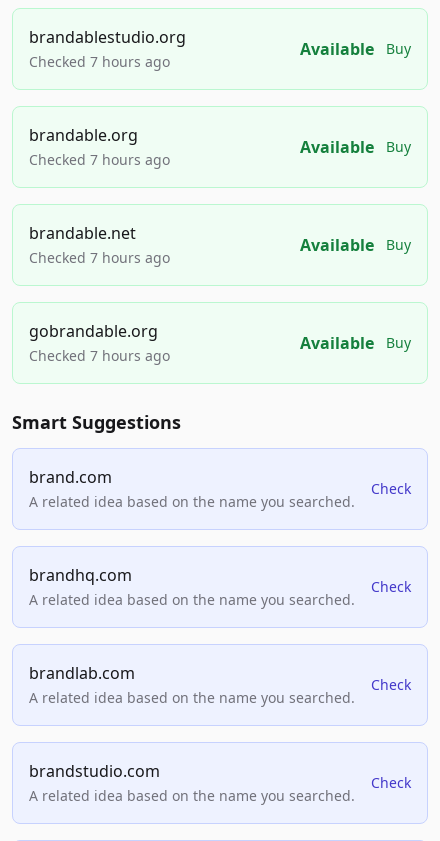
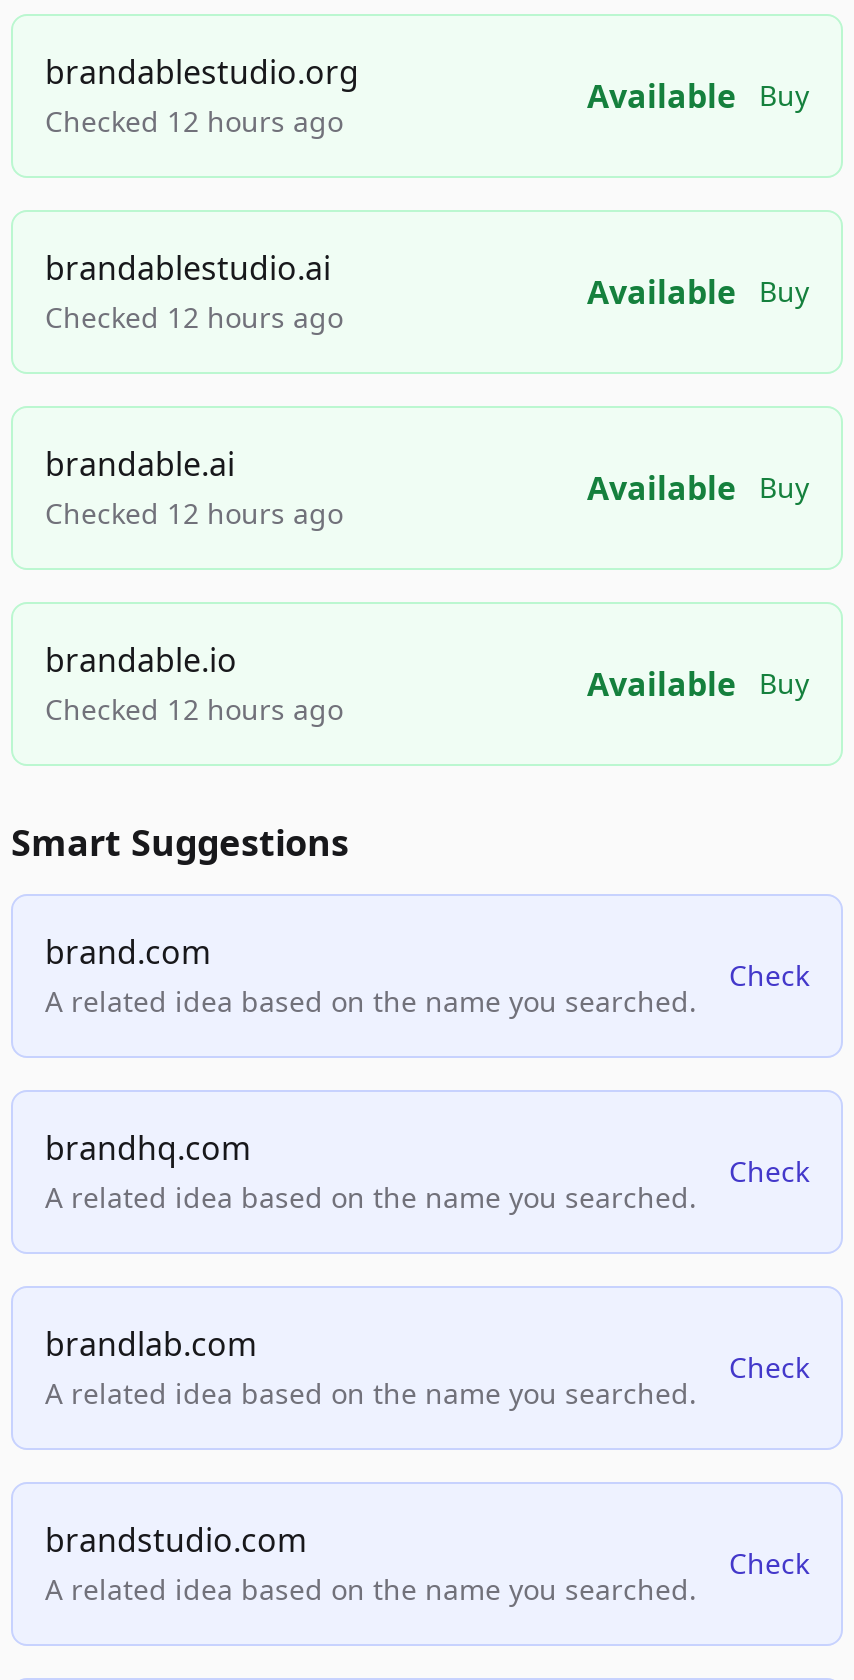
[29,52,170,71] Checked 7 hours ago -> [45,102,343,140] Checked 12 hours ago
[29,124,170,169] brandable.org | Checked 7 hours ago -> [45,246,343,336] brandablestudio.ai | Checked 12 hours ago
[29,222,170,267] brandable.net | Checked 7 hours ago -> [45,442,343,532] brandable.ai | Checked 12 hours ago
[29,320,170,365] gobrandable.org | Checked 7 hours ago -> [45,638,343,728] brandable.io | Checked 12 hours ago

